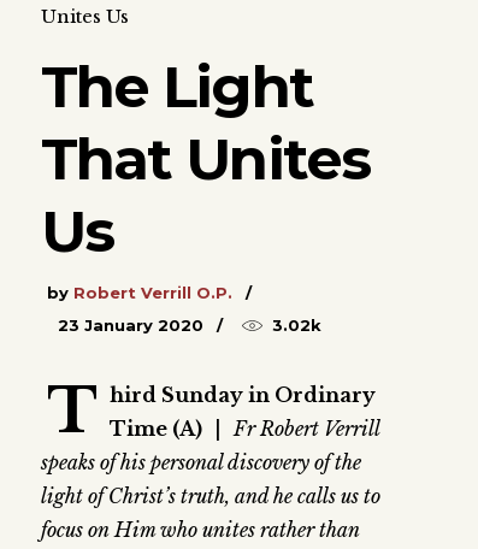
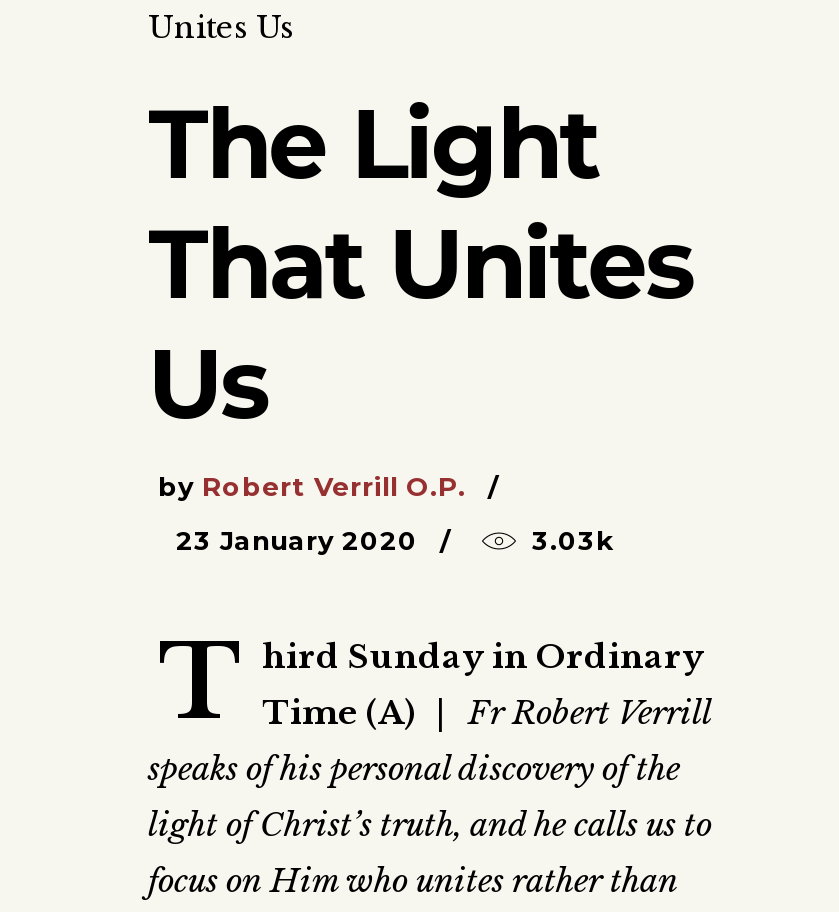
[272,315,321,335] 3.02k -> [532,524,614,556] 3.03k

